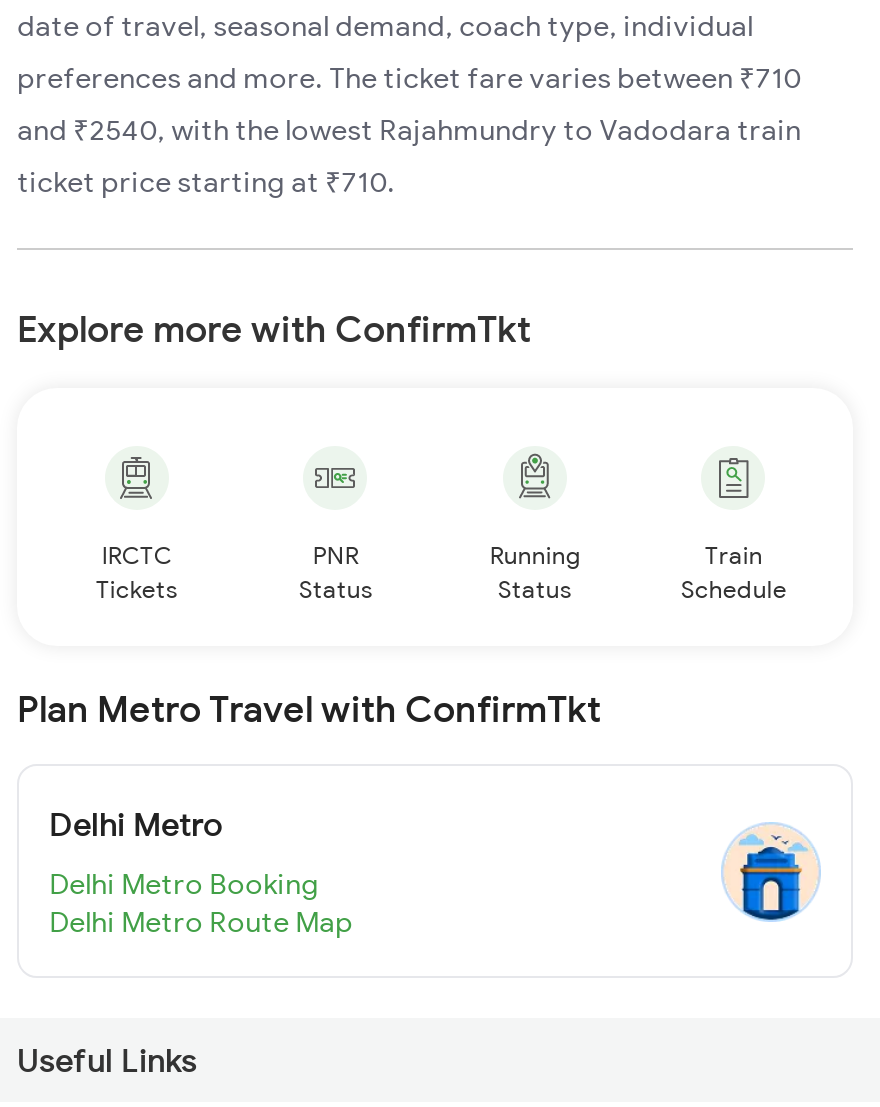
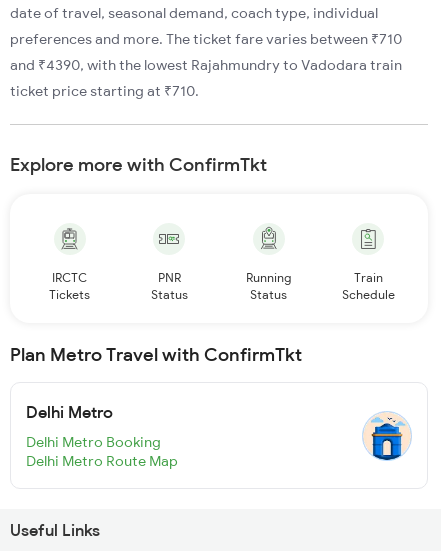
[17,112,801,148] and ₹2540, with the lowest Rajahmundry to Vadodara train -> [10,56,402,74] and ₹4390, with the lowest Rajahmundry to Vadodara train

